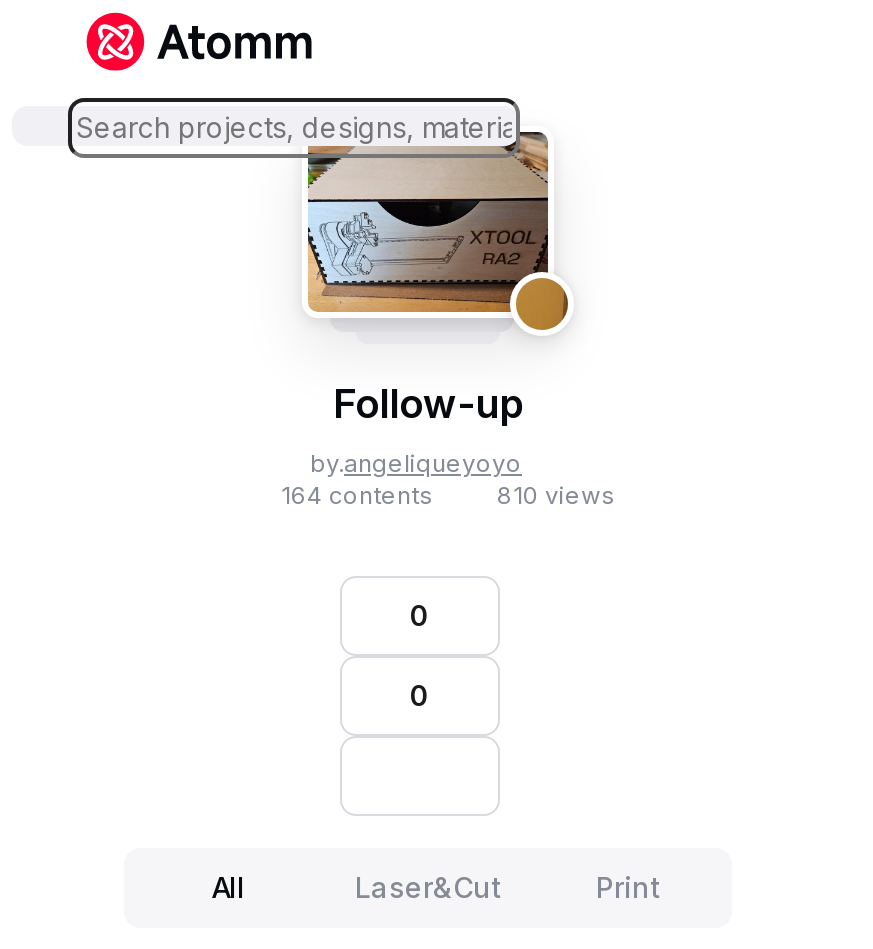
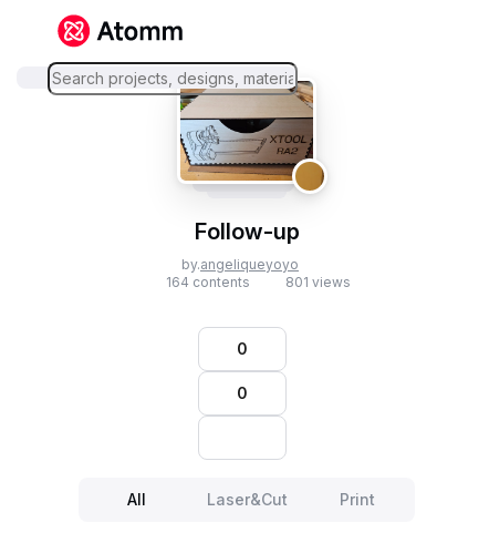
[497,480,615,510] 810 views -> [285,274,350,290] 801 views

